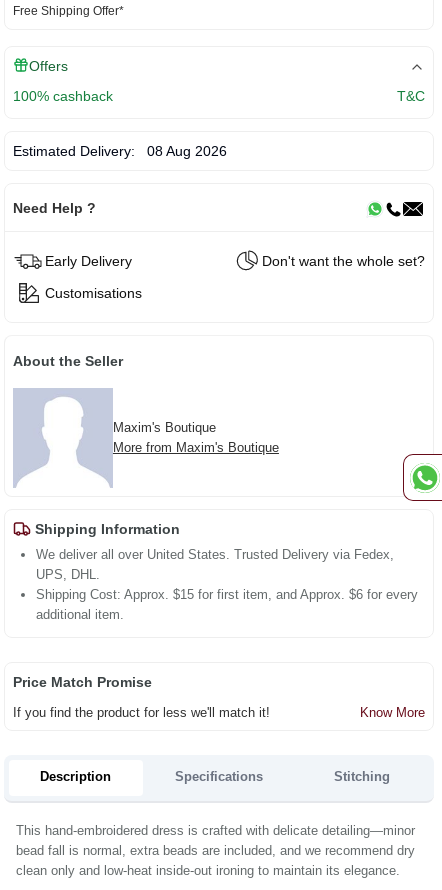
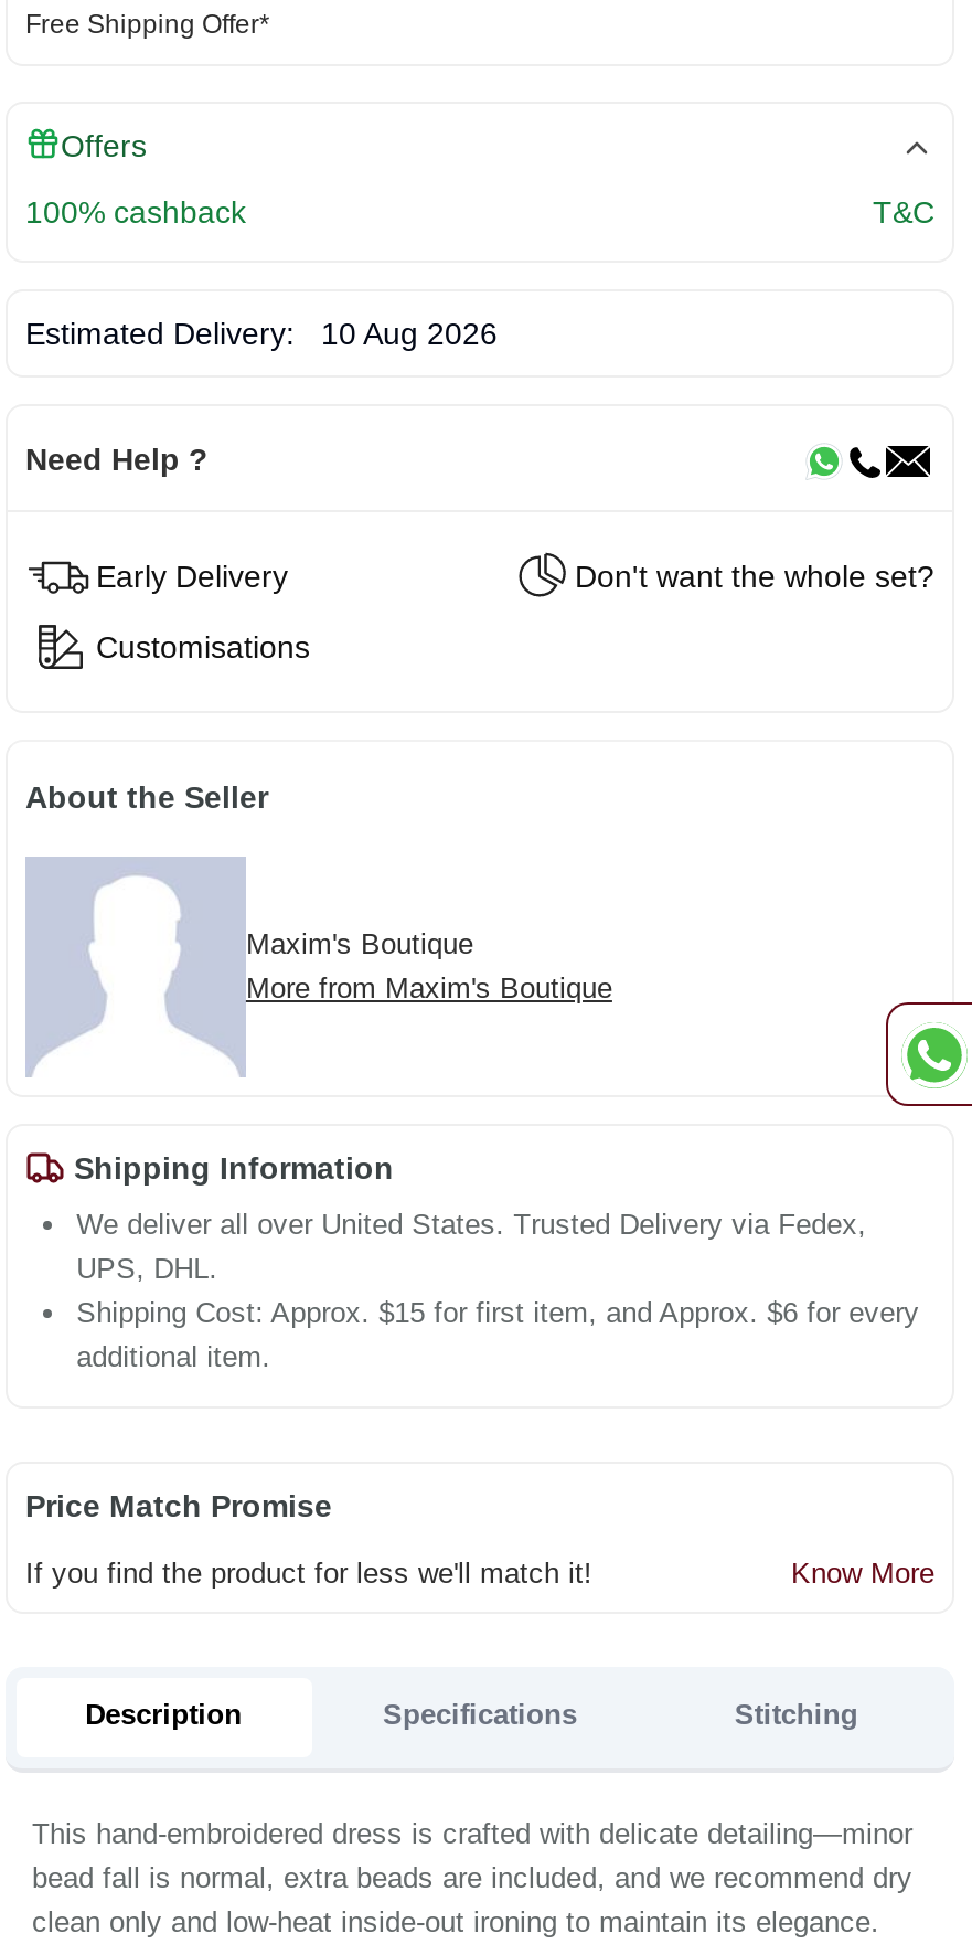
[13,143,227,159] Estimated Delivery: 08 Aug 2026 -> [25,315,498,350] Estimated Delivery: 10 Aug 2026

